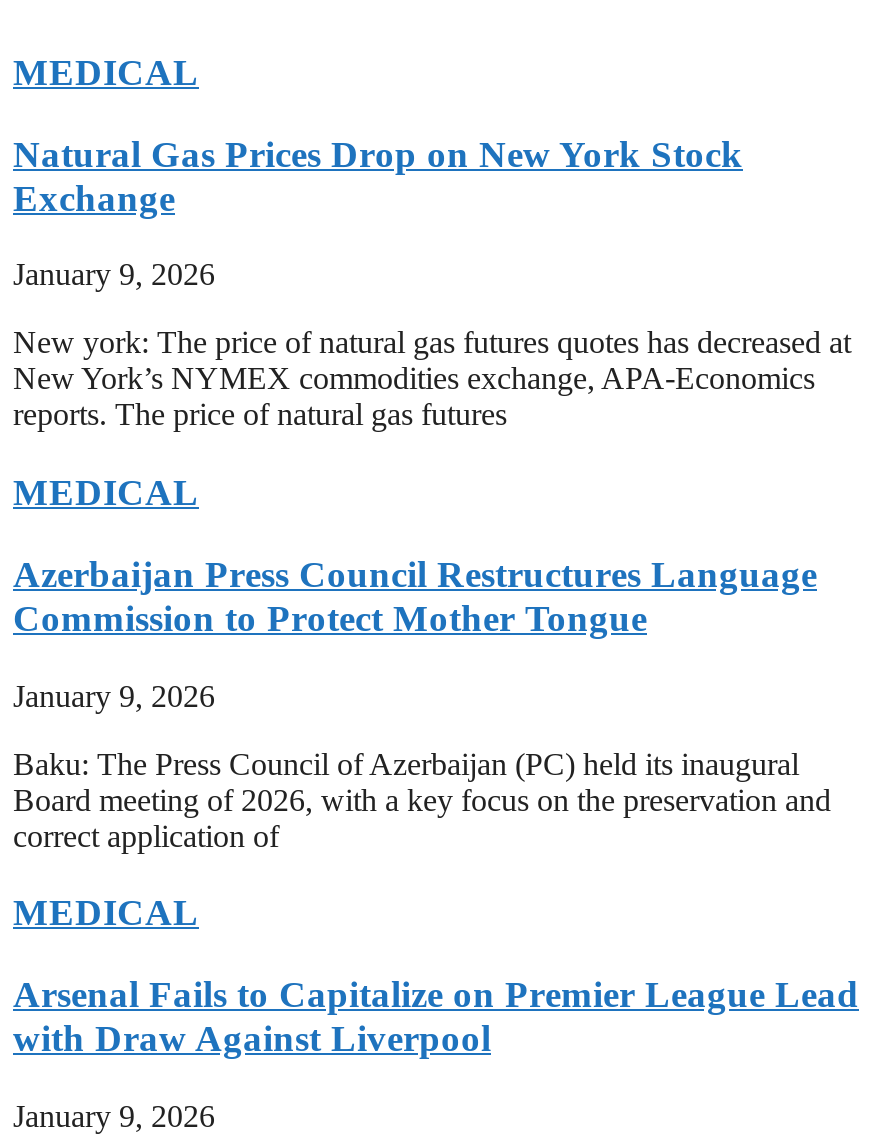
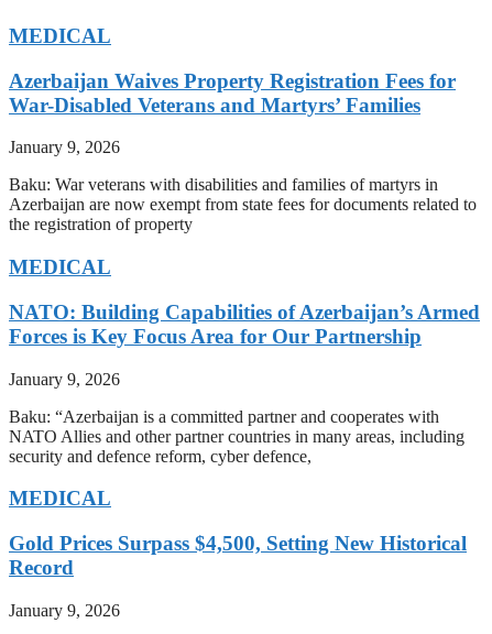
[13,132,743,218] Natural Gas Prices Drop on New York Stock | Exchange -> [9,69,456,116] Azerbaijan Waives Property Registration Fees for | War-Disabled Veterans and Martyrs’ Families
[13,326,851,432] New york: The price of natural gas futures quotes has decreased at | New York’s NYMEX commodities exchange, APA-Economics | reports. The price of natural gas futures -> [9,175,477,234] Baku: War veterans with disabilities and families of martyrs in | Azerbaijan are now exempt from state fees for documents related to | the registration of property
[13,553,817,639] Azerbaijan Press Council Restructures Language | Commission to Protect Mother Tongue -> [9,300,480,348] NATO: Building Capabilities of Azerbaijan’s Armed | Forces is Key Focus Area for Our Partnership
[13,746,831,852] Baku: The Press Council of Azerbaijan (PC) held its inaugural | Board meeting of 2026, with a key focus on the preservation and | correct application of -> [9,407,464,465] Baku: “Azerbaijan is a committed partner and cooperates with | NATO Allies and other partner countries in many areas, including | security and defence reform, cyber defence,
[13,973,859,1059] Arsenal Fails to Capitalize on Premier League Lead | with Draw Against Liverpool -> [9,532,467,579] Gold Prices Surpass $4,500, Setting New Historical | Record

